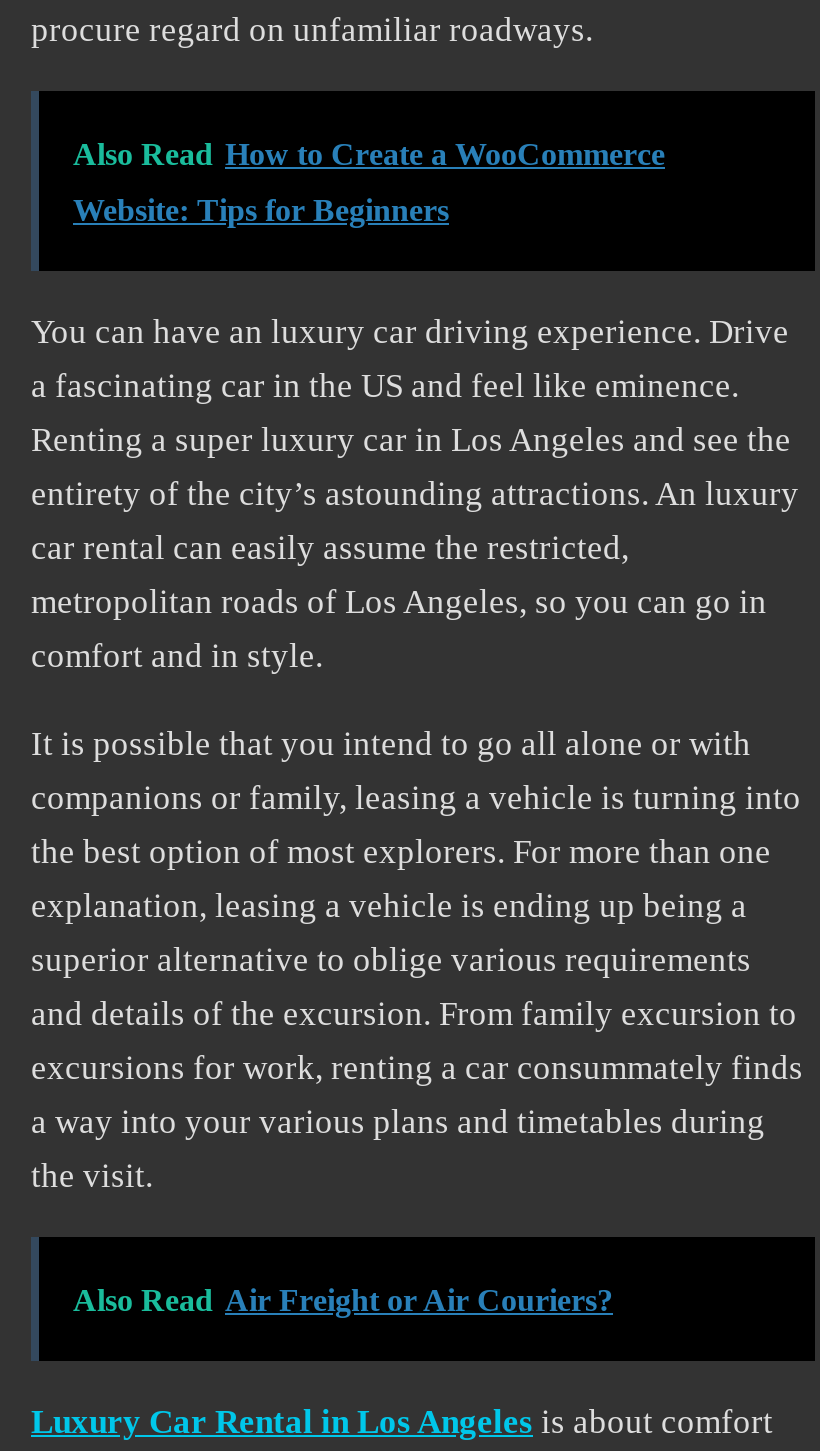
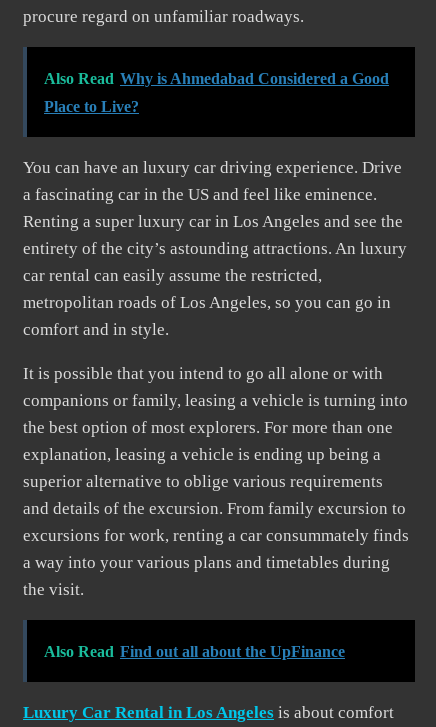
[73,137,665,171] Also Read How to Create a WooCommerce -> [44,70,389,87] Also Read Why is Ahmedabad Considered a Good
[73,193,449,227] Website: Tips for Beginners -> [44,98,139,115] Place to Live?
[73,1283,613,1317] Also Read Air Freight or Air Couriers? -> [44,643,345,660] Also Read Find out all about the UpFinance

